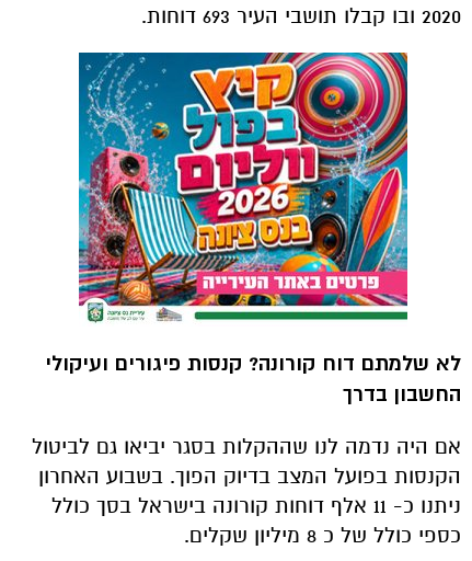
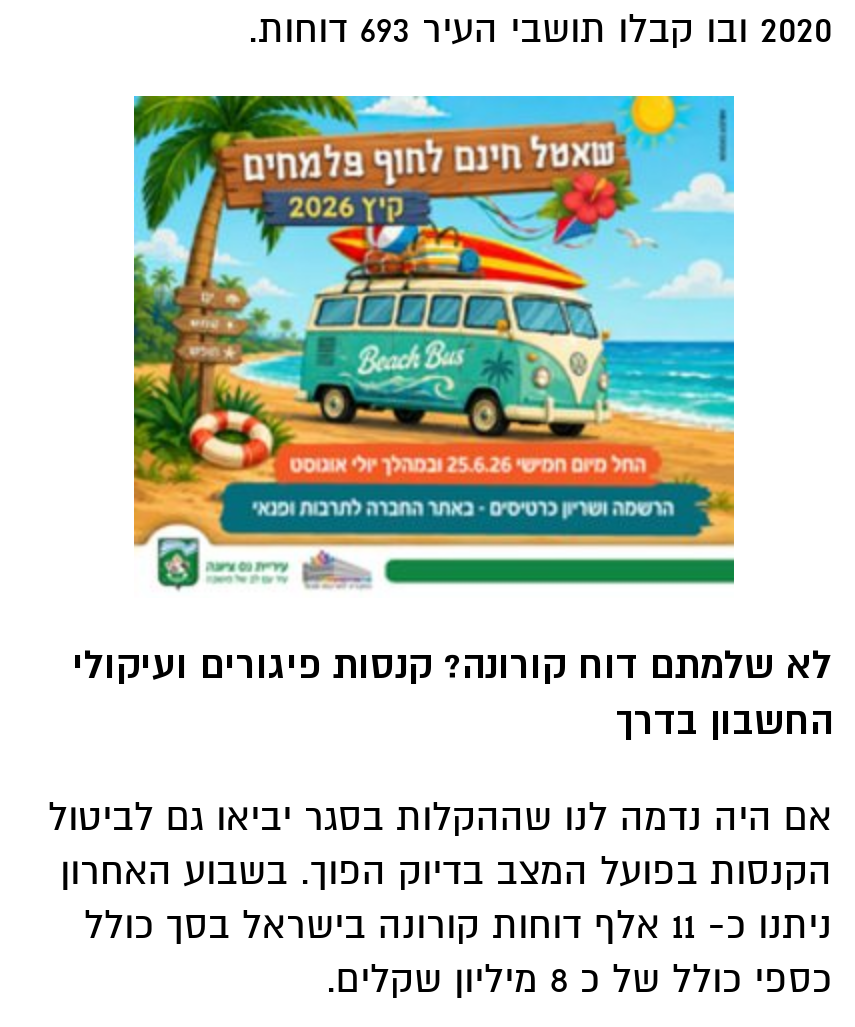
[78,51,408,322] [image] -> [132,94,736,590] [image]

